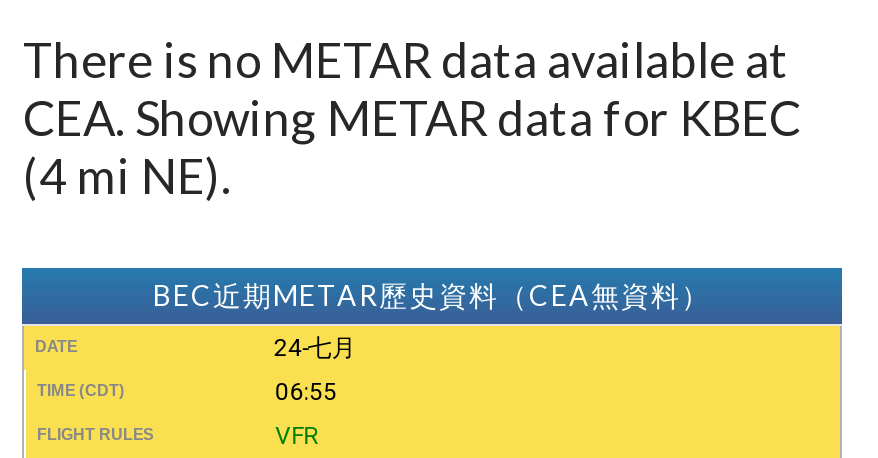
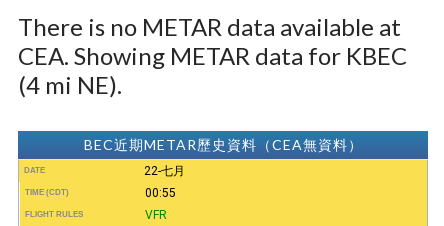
[274,334,356,362] 24-七月 -> [144,164,185,178] 22-七月
[275,378,337,406] 06:55 -> [145,186,176,200] 00:55

